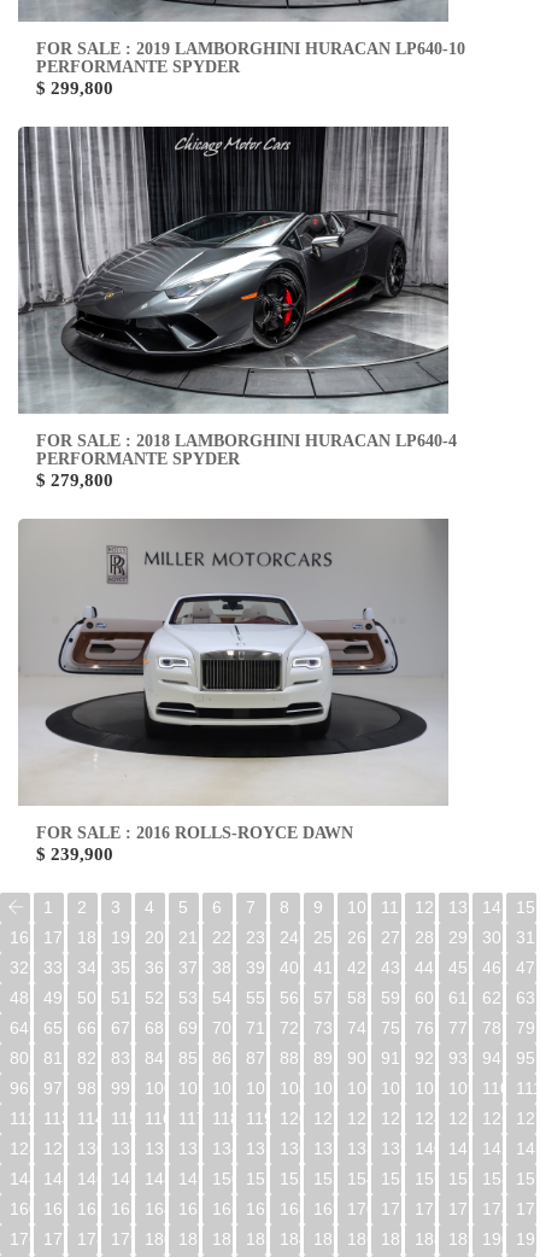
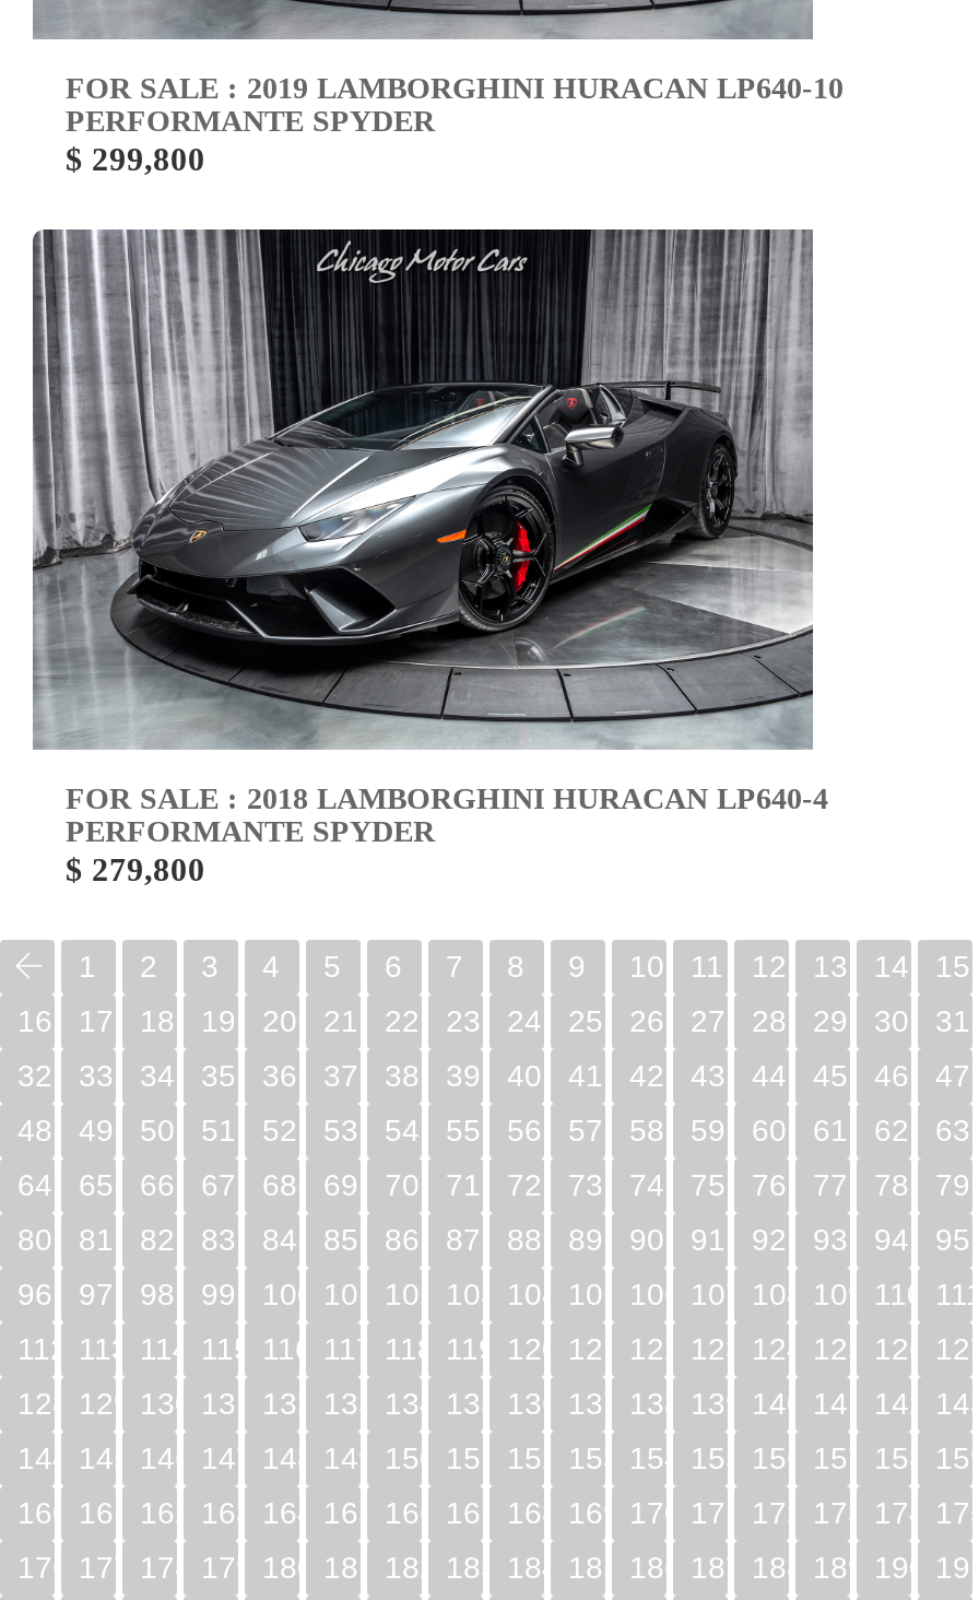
[19,518,447,772] [image] -> none
[36,824,353,864] FOR SALE : 2016 ROLLS-ROYCE DAWN | $ 239,900 -> none

